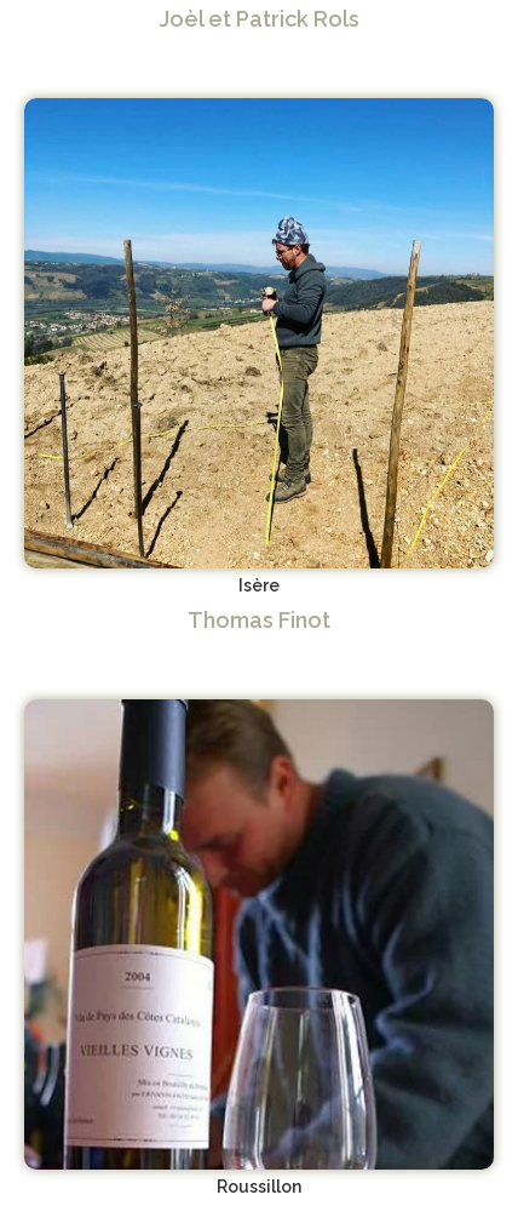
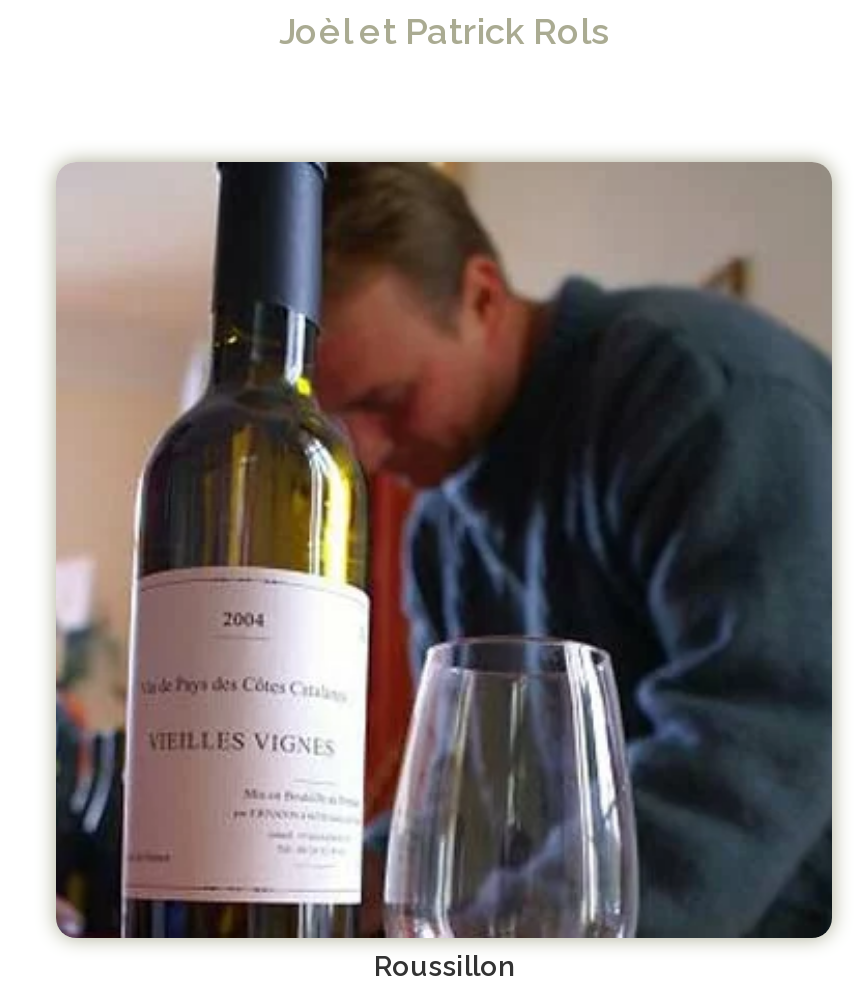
[23,97,495,633] [image] | Isère | Thomas Finot -> none

